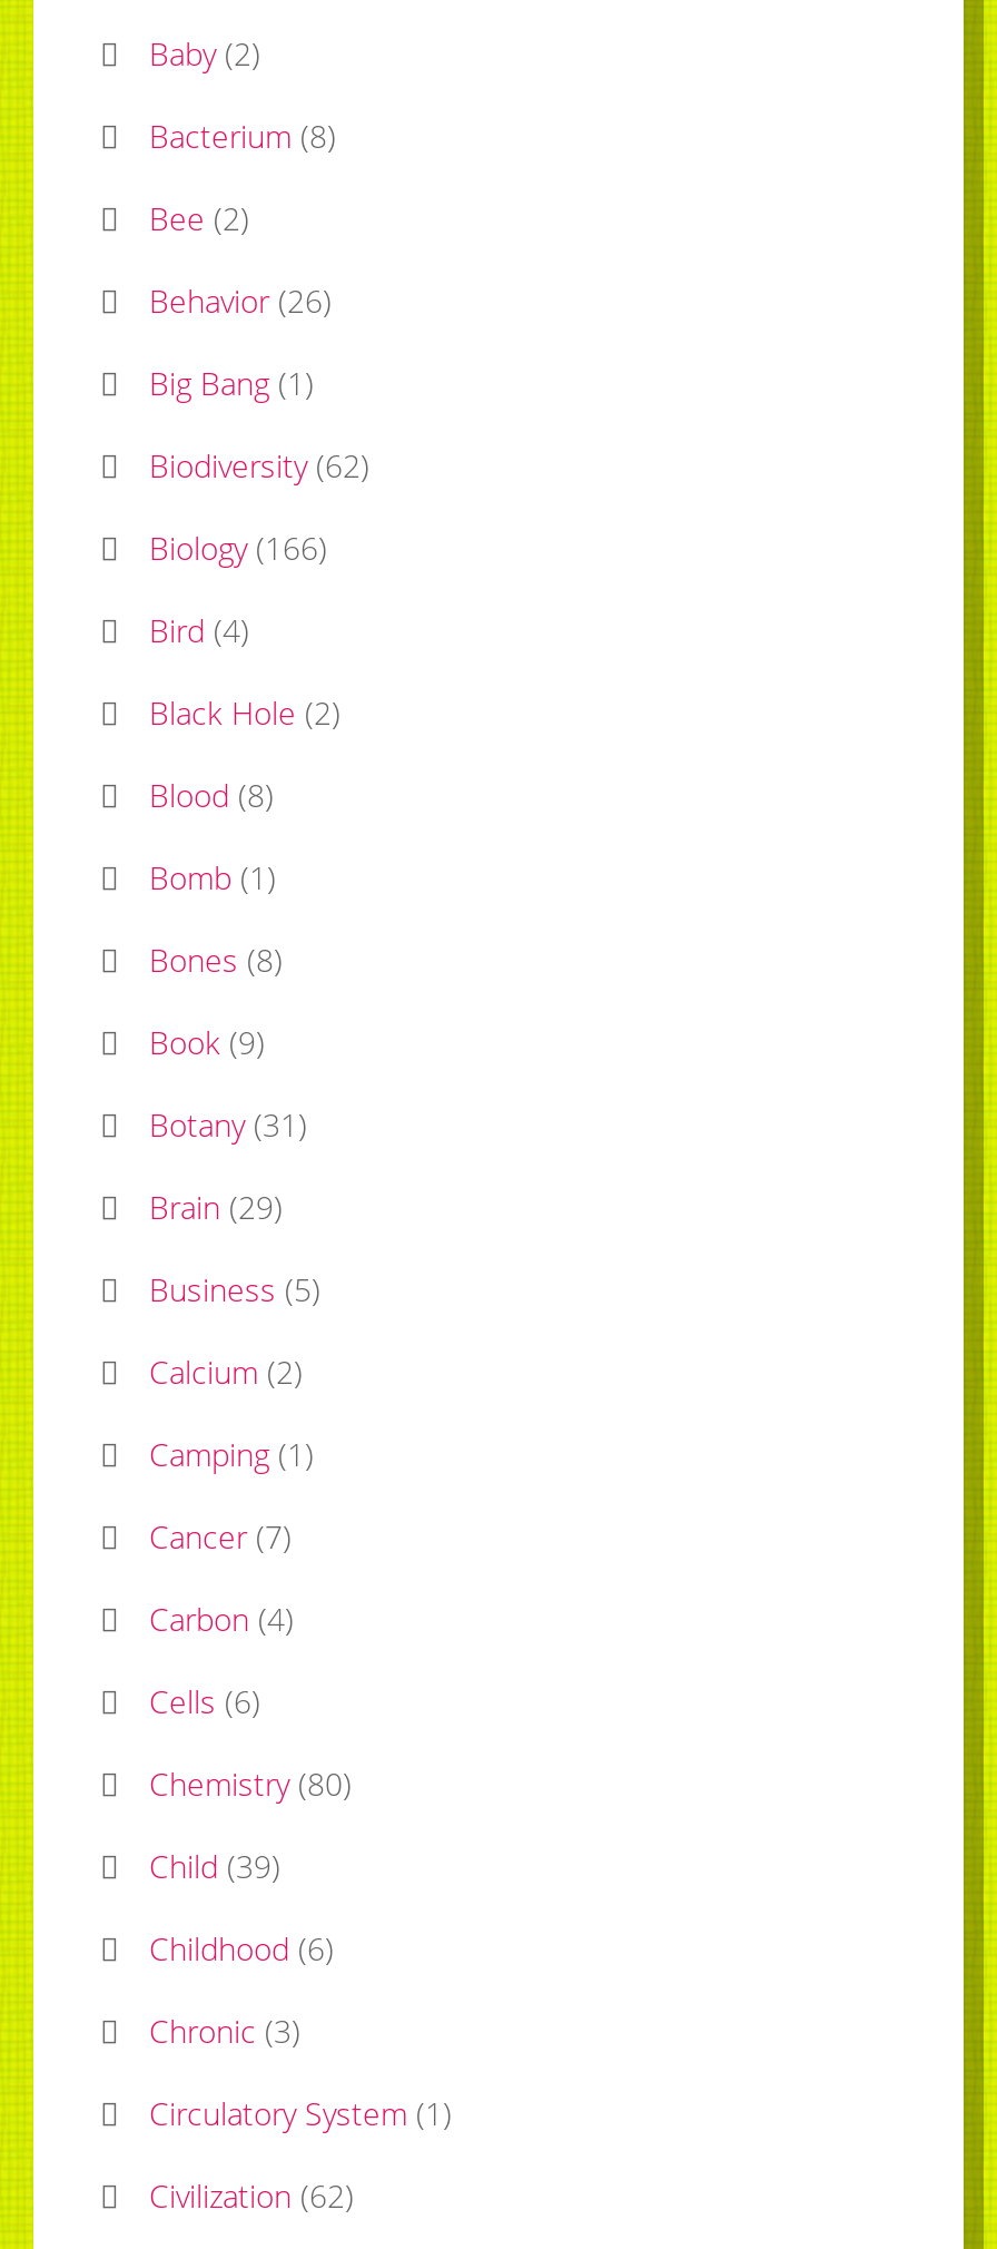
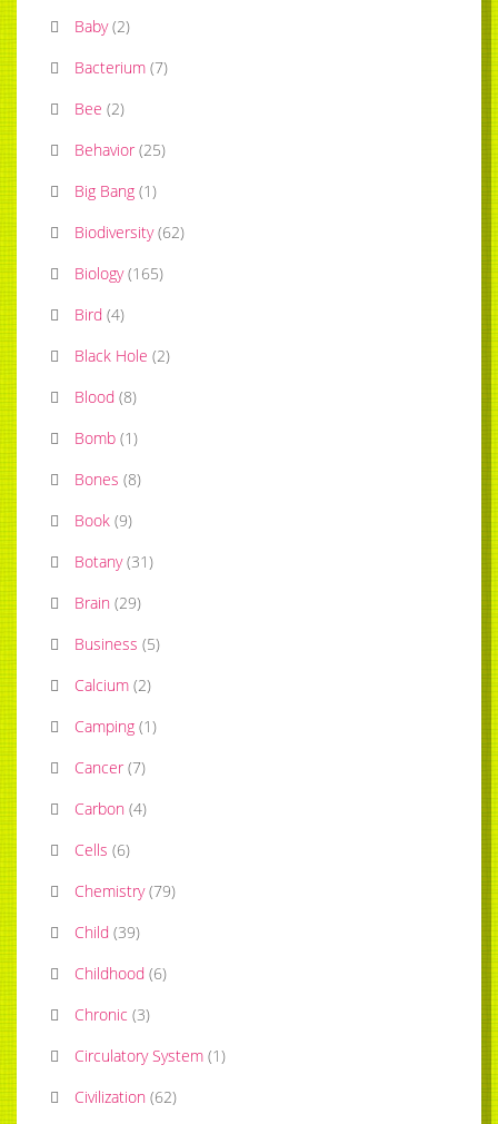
[149,114,336,157] Bacterium (8) -> [74,57,168,78] Bacterium (7)
[149,279,332,321] Behavior (26) -> [74,139,166,161] Behavior (25)
[149,526,327,568] Biology (166) -> [74,263,163,284] Biology (165)
[149,1762,352,1804] Chemistry (80) -> [74,881,176,902] Chemistry (79)

